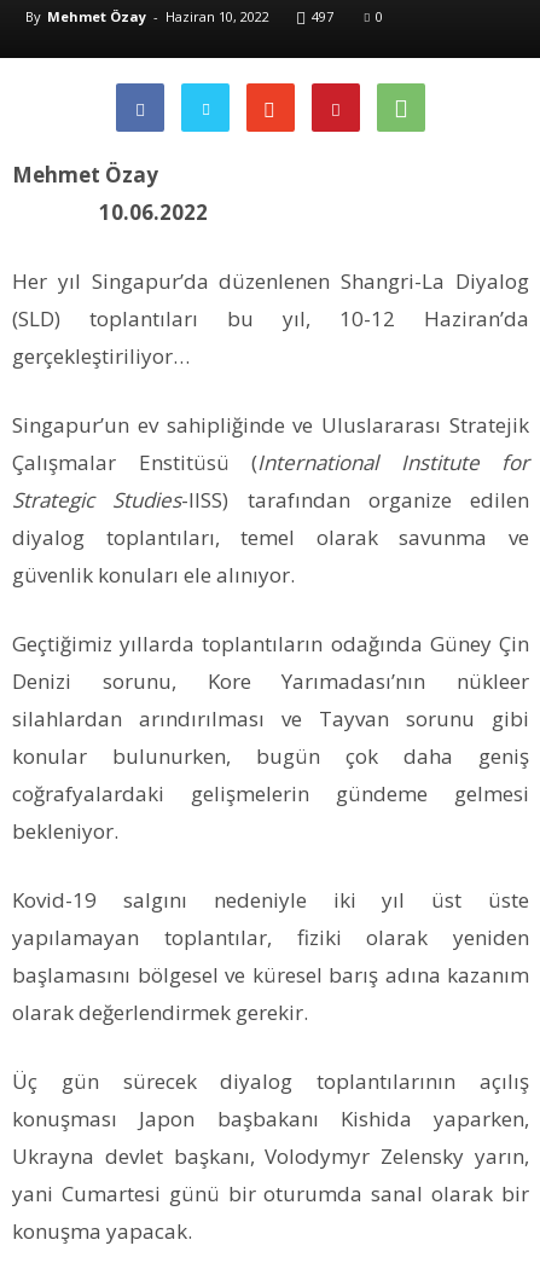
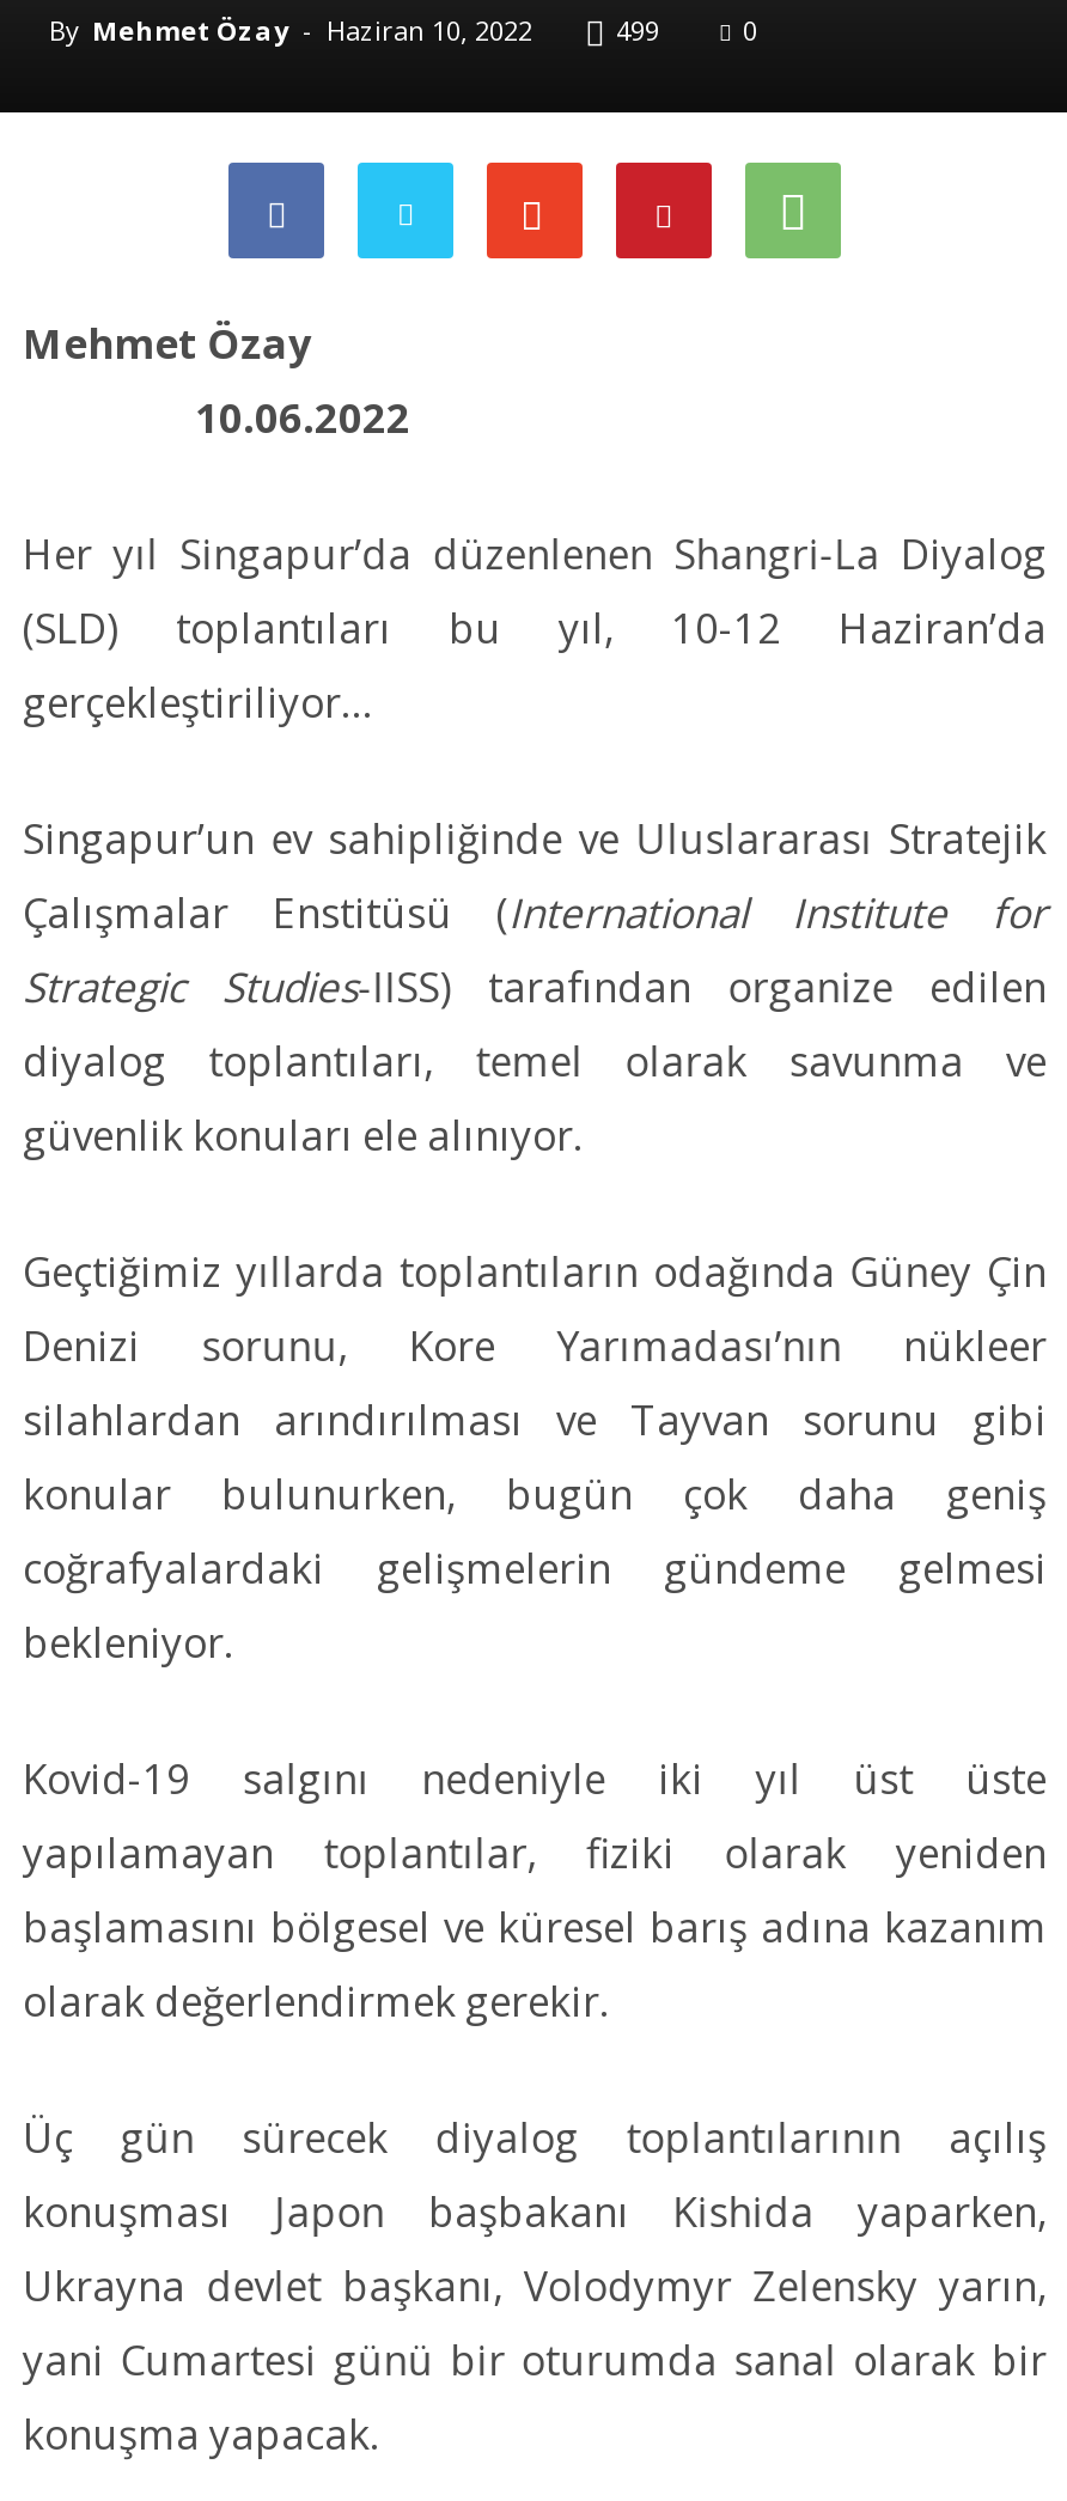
[312,7,333,25] 497 -> [616,12,659,48] 499

